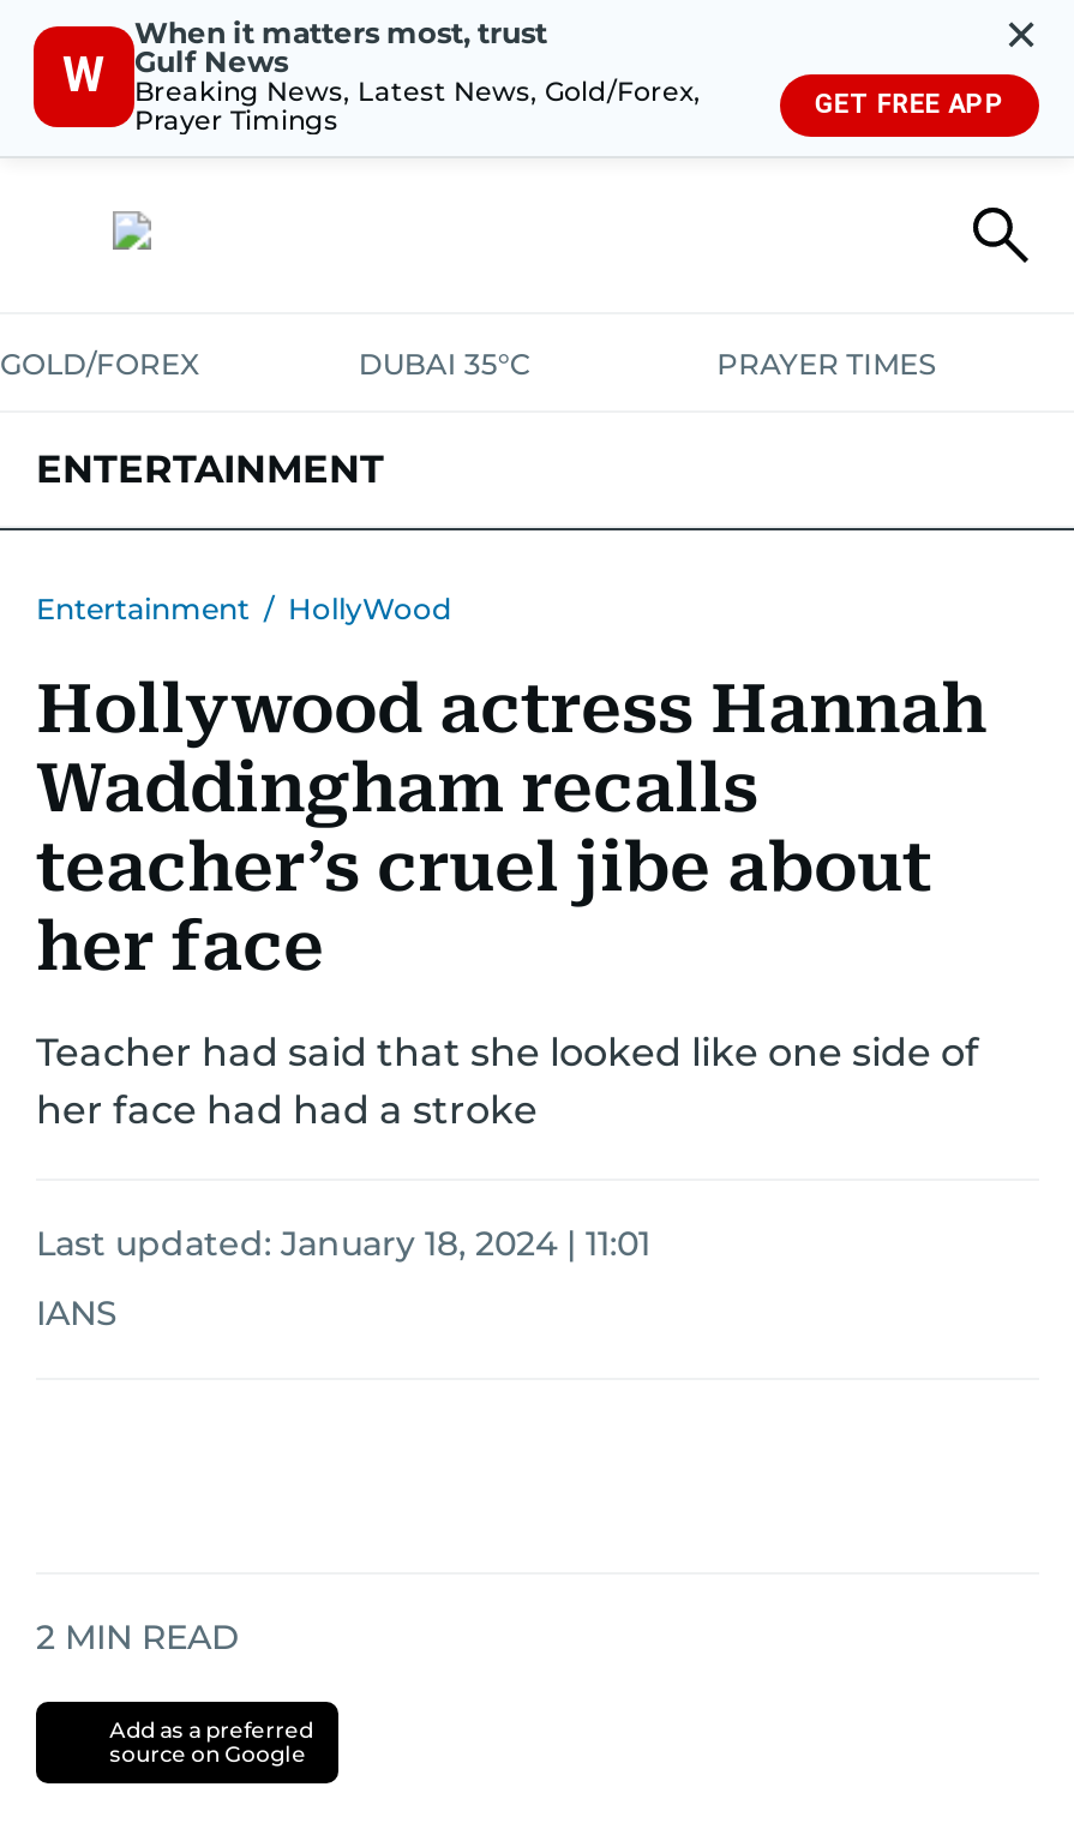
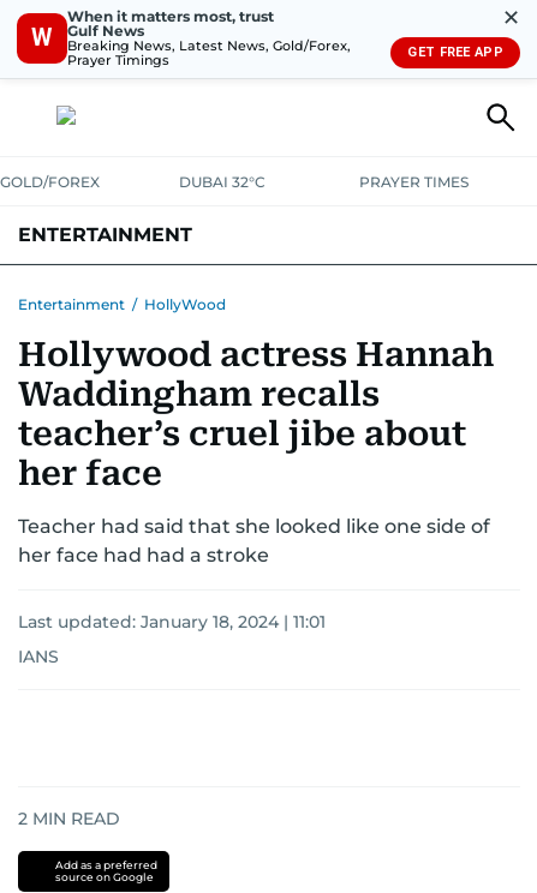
[358,346,531,382] DUBAI 35°C -> [179,173,266,191] DUBAI 32°C

